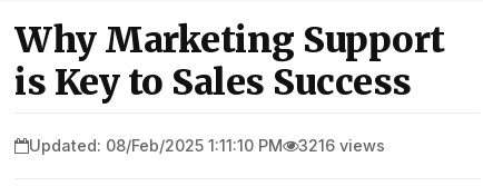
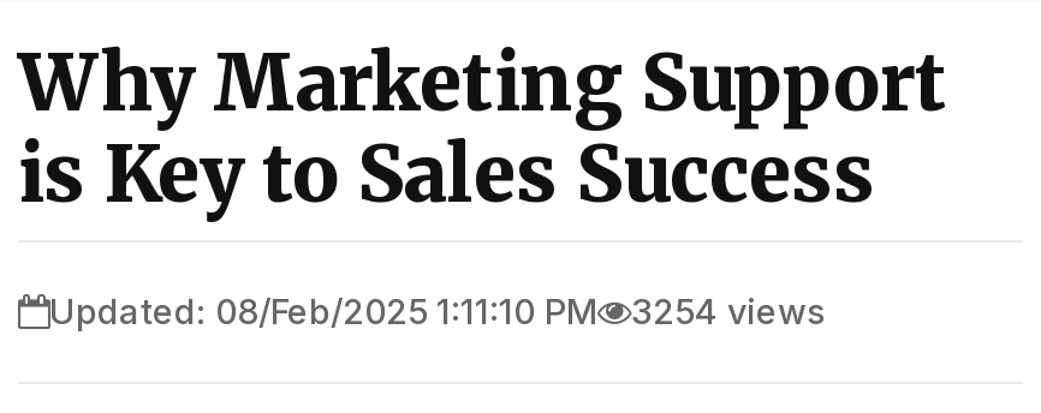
[29,136,385,155] Updated: 08/Feb/2025 1:11:10 PM 3216 views -> [49,290,826,331] Updated: 08/Feb/2025 1:11:10 PM 3254 views

